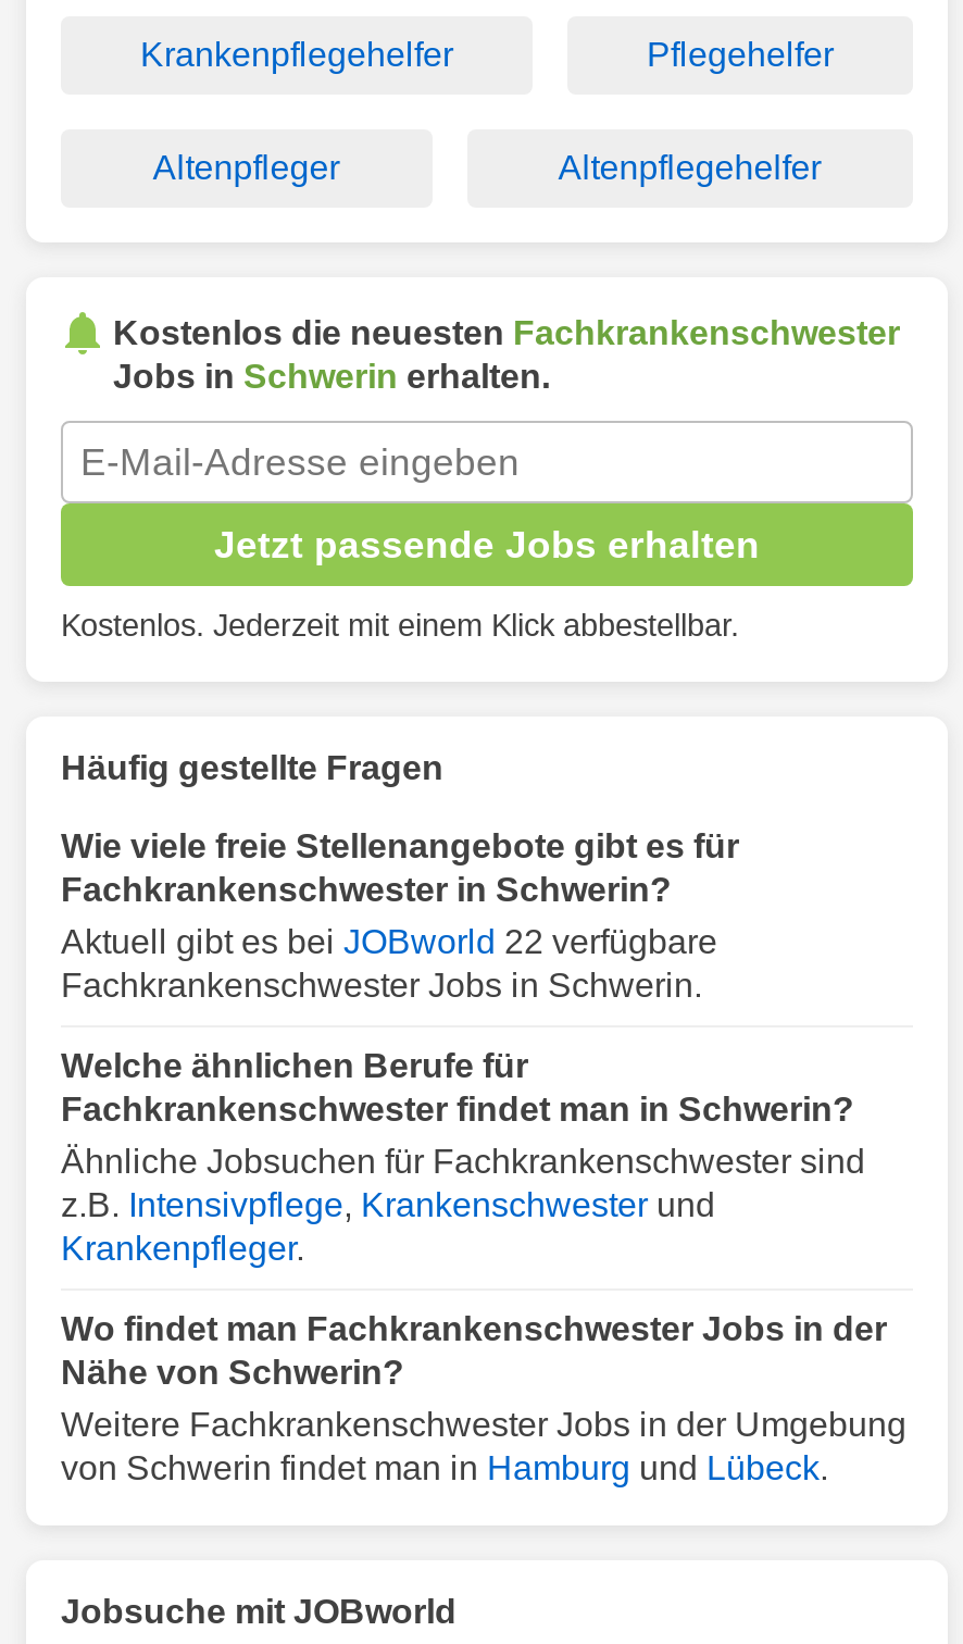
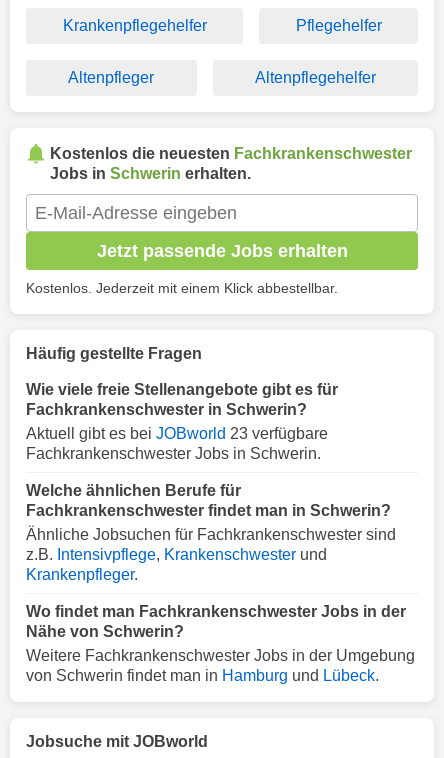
[61,923,717,960] Aktuell gibt es bei JOBworld 22 verfügbare -> [26,425,328,442] Aktuell gibt es bei JOBworld 23 verfügbare

